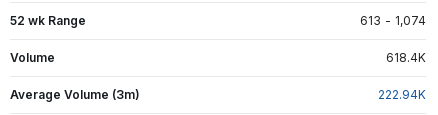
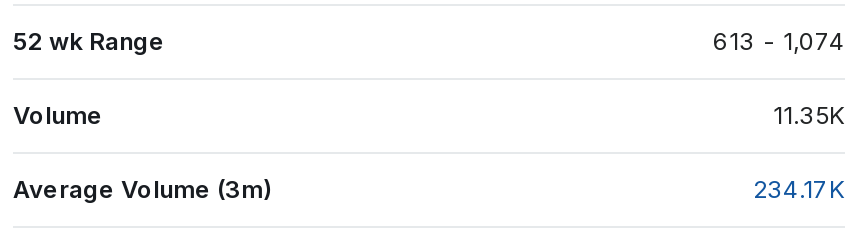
[386,50,426,65] 618.4K -> [773,100,845,130] 11.35K
[378,87,426,102] 222.94 K -> [753,174,845,204] 234.17 K

